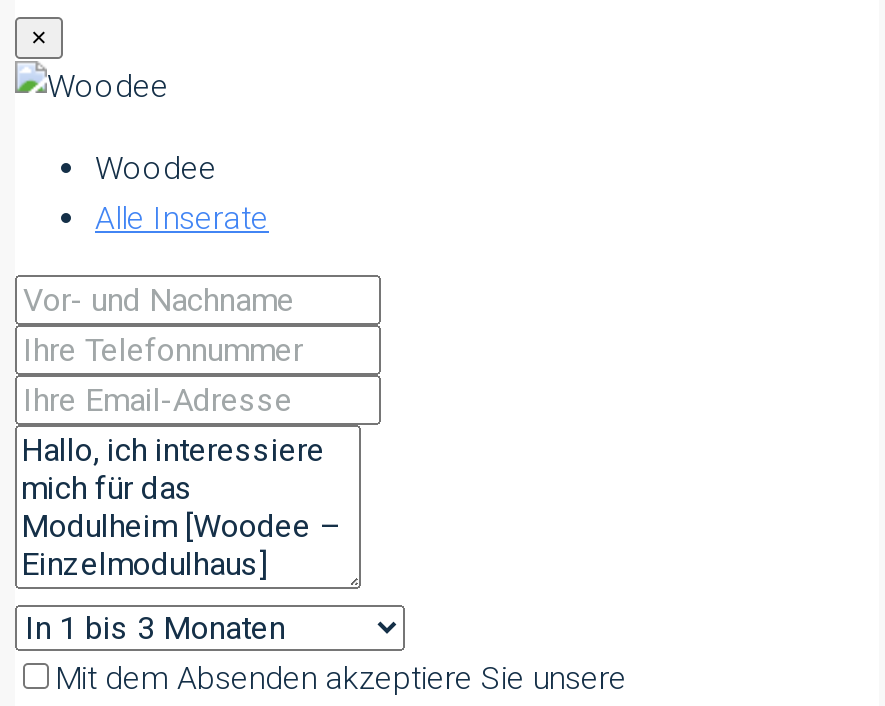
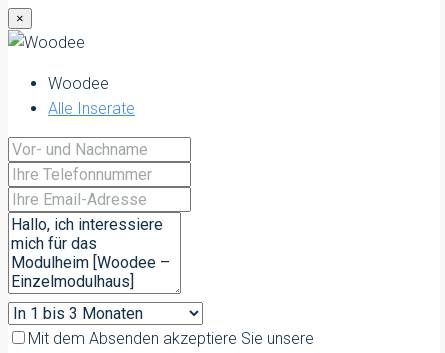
[23,513,311,581] [image] -> [11,219,163,288] [image]

